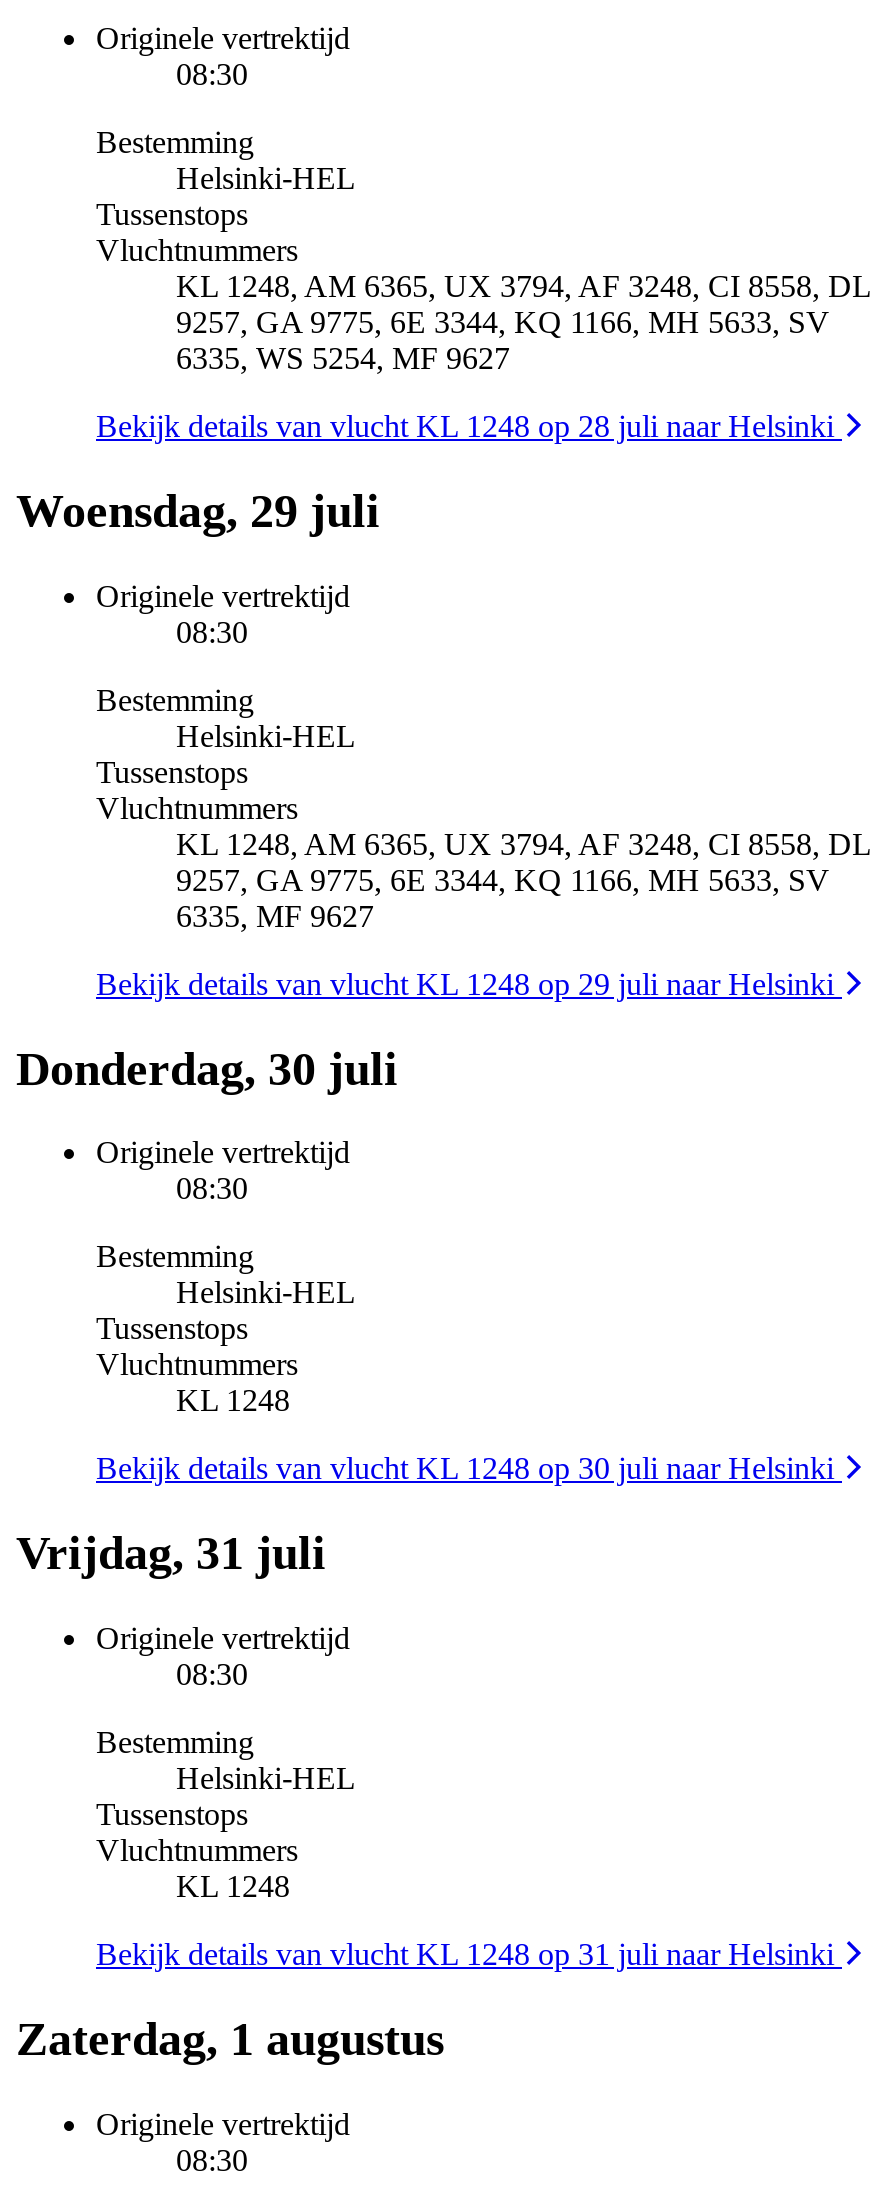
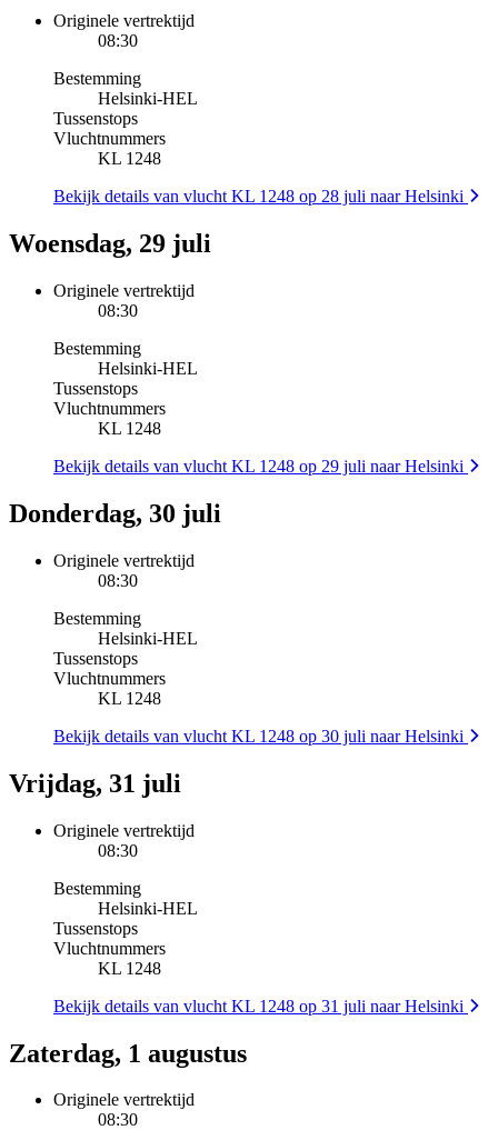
[176,268,870,374] KL 1248, AM 6365, UX 3794, AF 3248, CI 8558, DL | 9257, GA 9775, 6E 3344, KQ 1166, MH 5633, SV | 6335, WS 5254, MF 9627 -> [98,149,161,168] KL 1248
[176,826,870,932] KL 1248, AM 6365, UX 3794, AF 3248, CI 8558, DL | 9257, GA 9775, 6E 3344, KQ 1166, MH 5633, SV | 6335, MF 9627 -> [98,419,161,438] KL 1248

